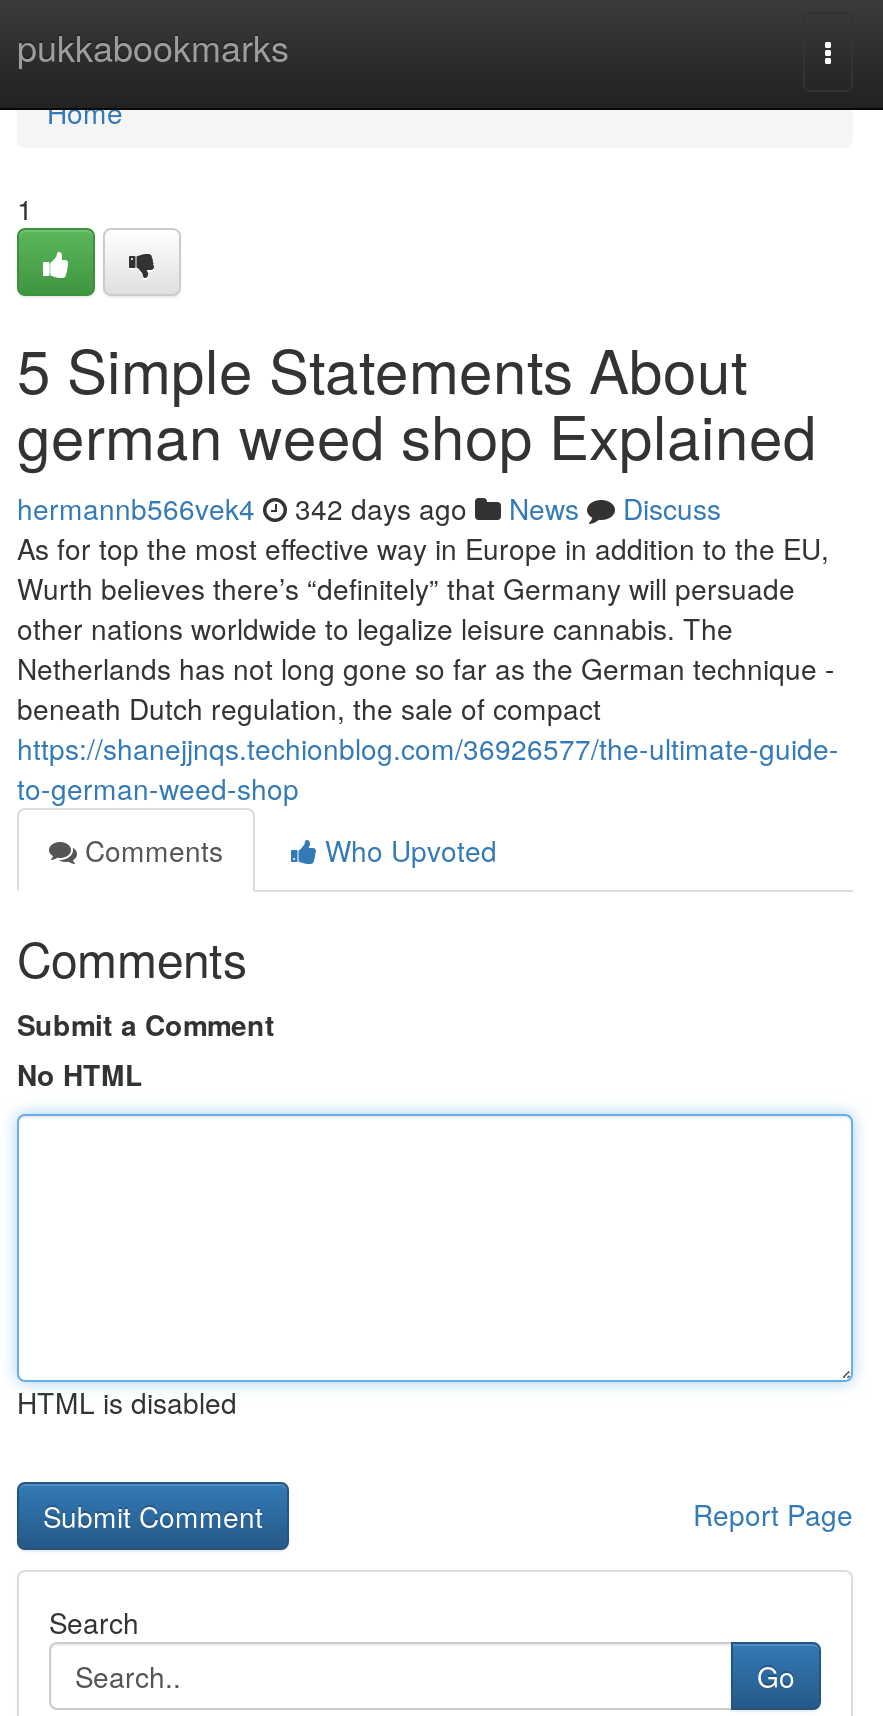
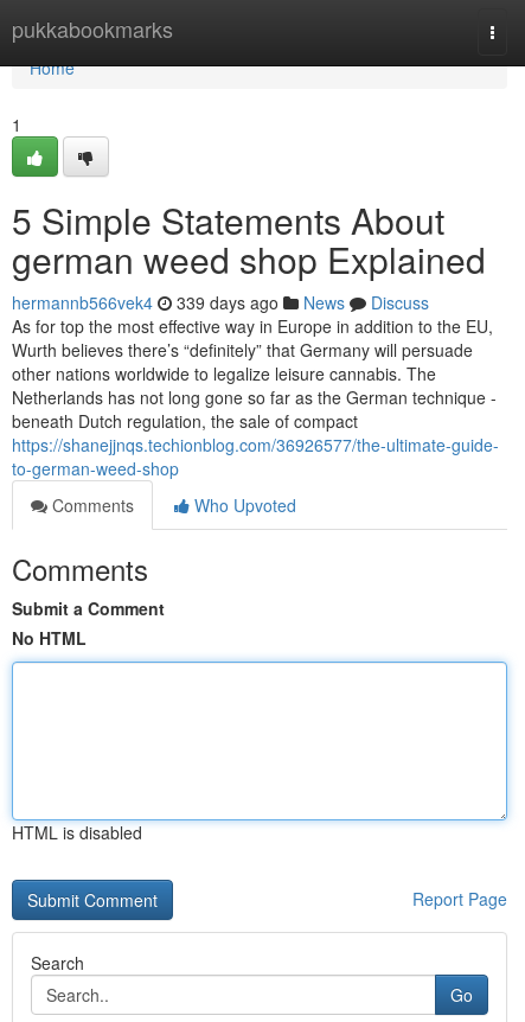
[17,488,721,528] hermannb566vek4 342 days ago News Discuss -> [12,290,429,314] hermannb566vek4 339 days ago News Discuss

